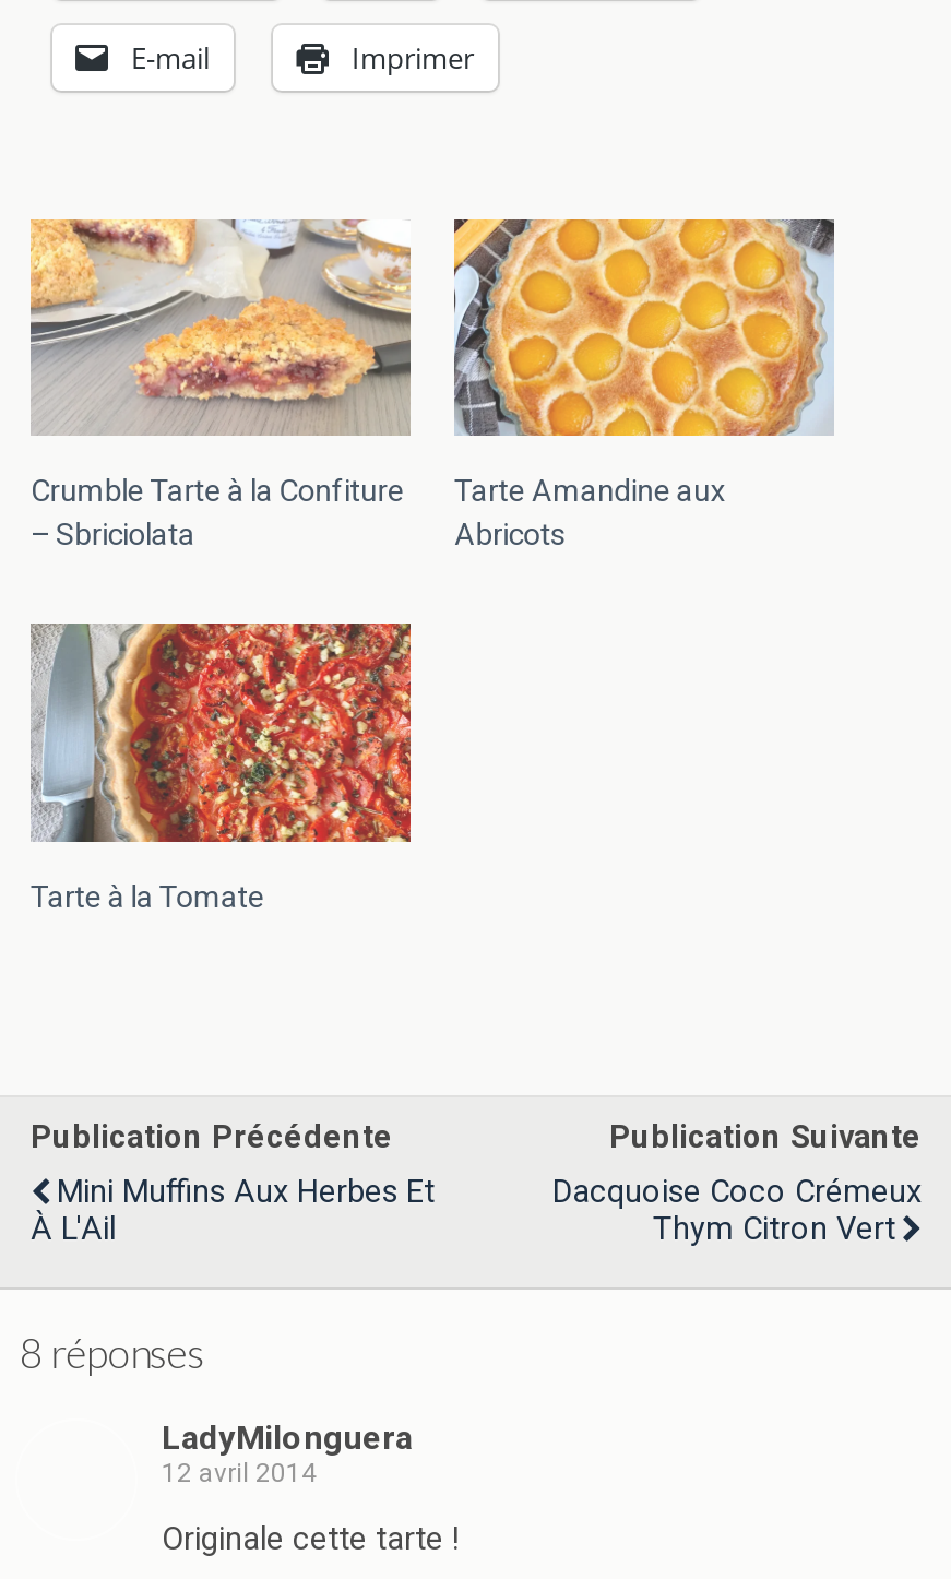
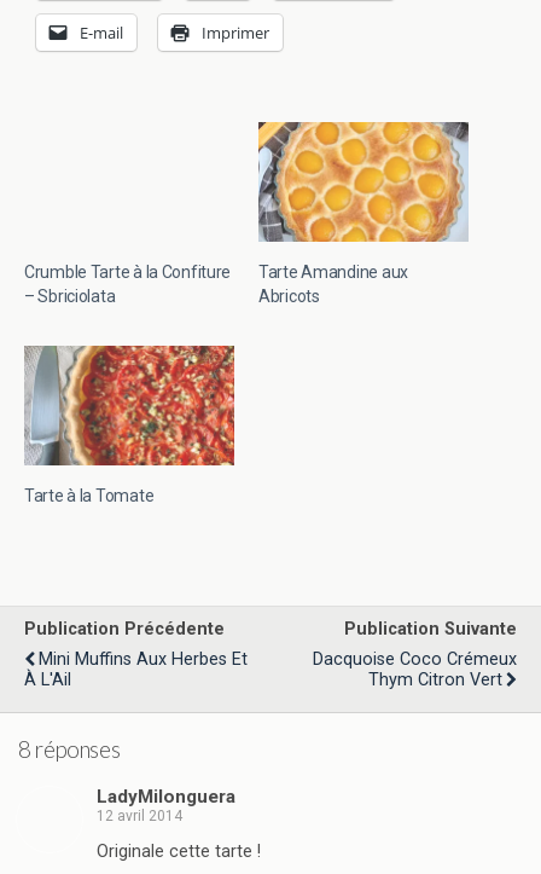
[28,216,413,437] [image] -> none

